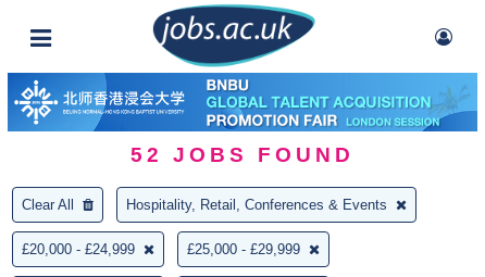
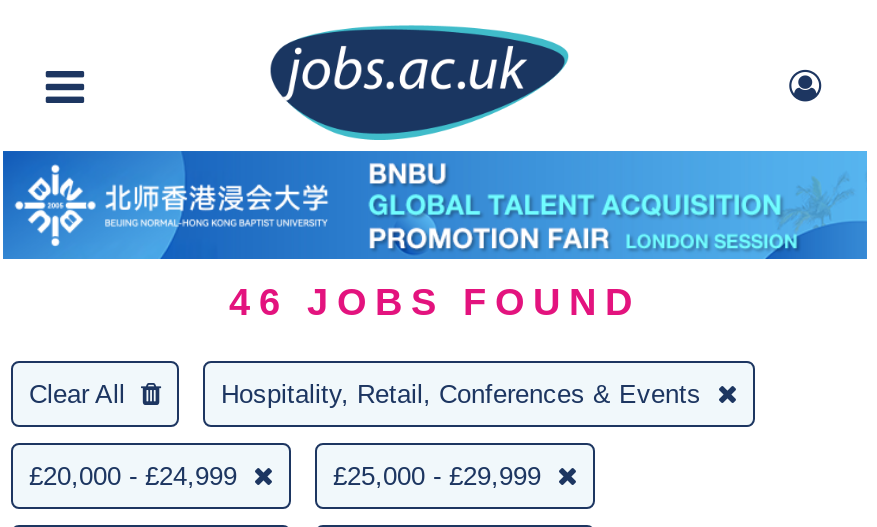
[130,143,355,166] 52 JOBS FOUND -> [229,280,641,322] 46 JOBS FOUND

